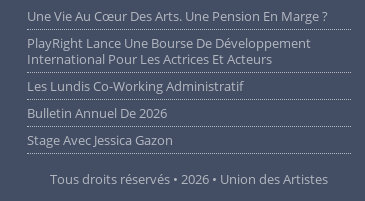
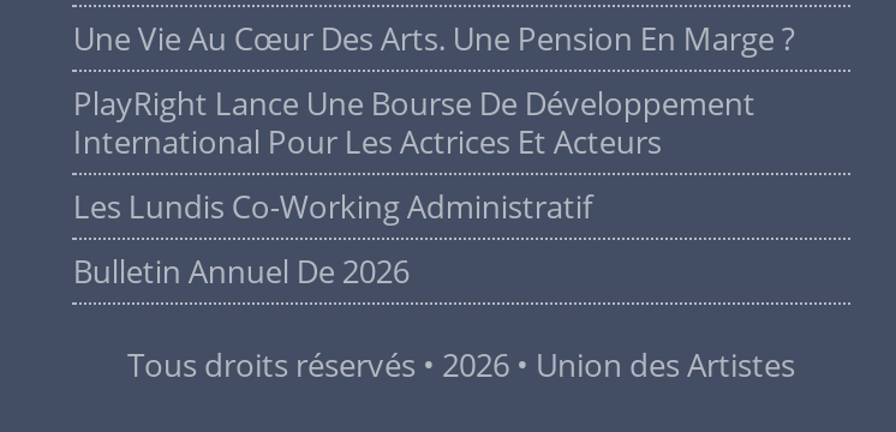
[34,131,173,149] Stage Avec Jessica Gazon -> none

